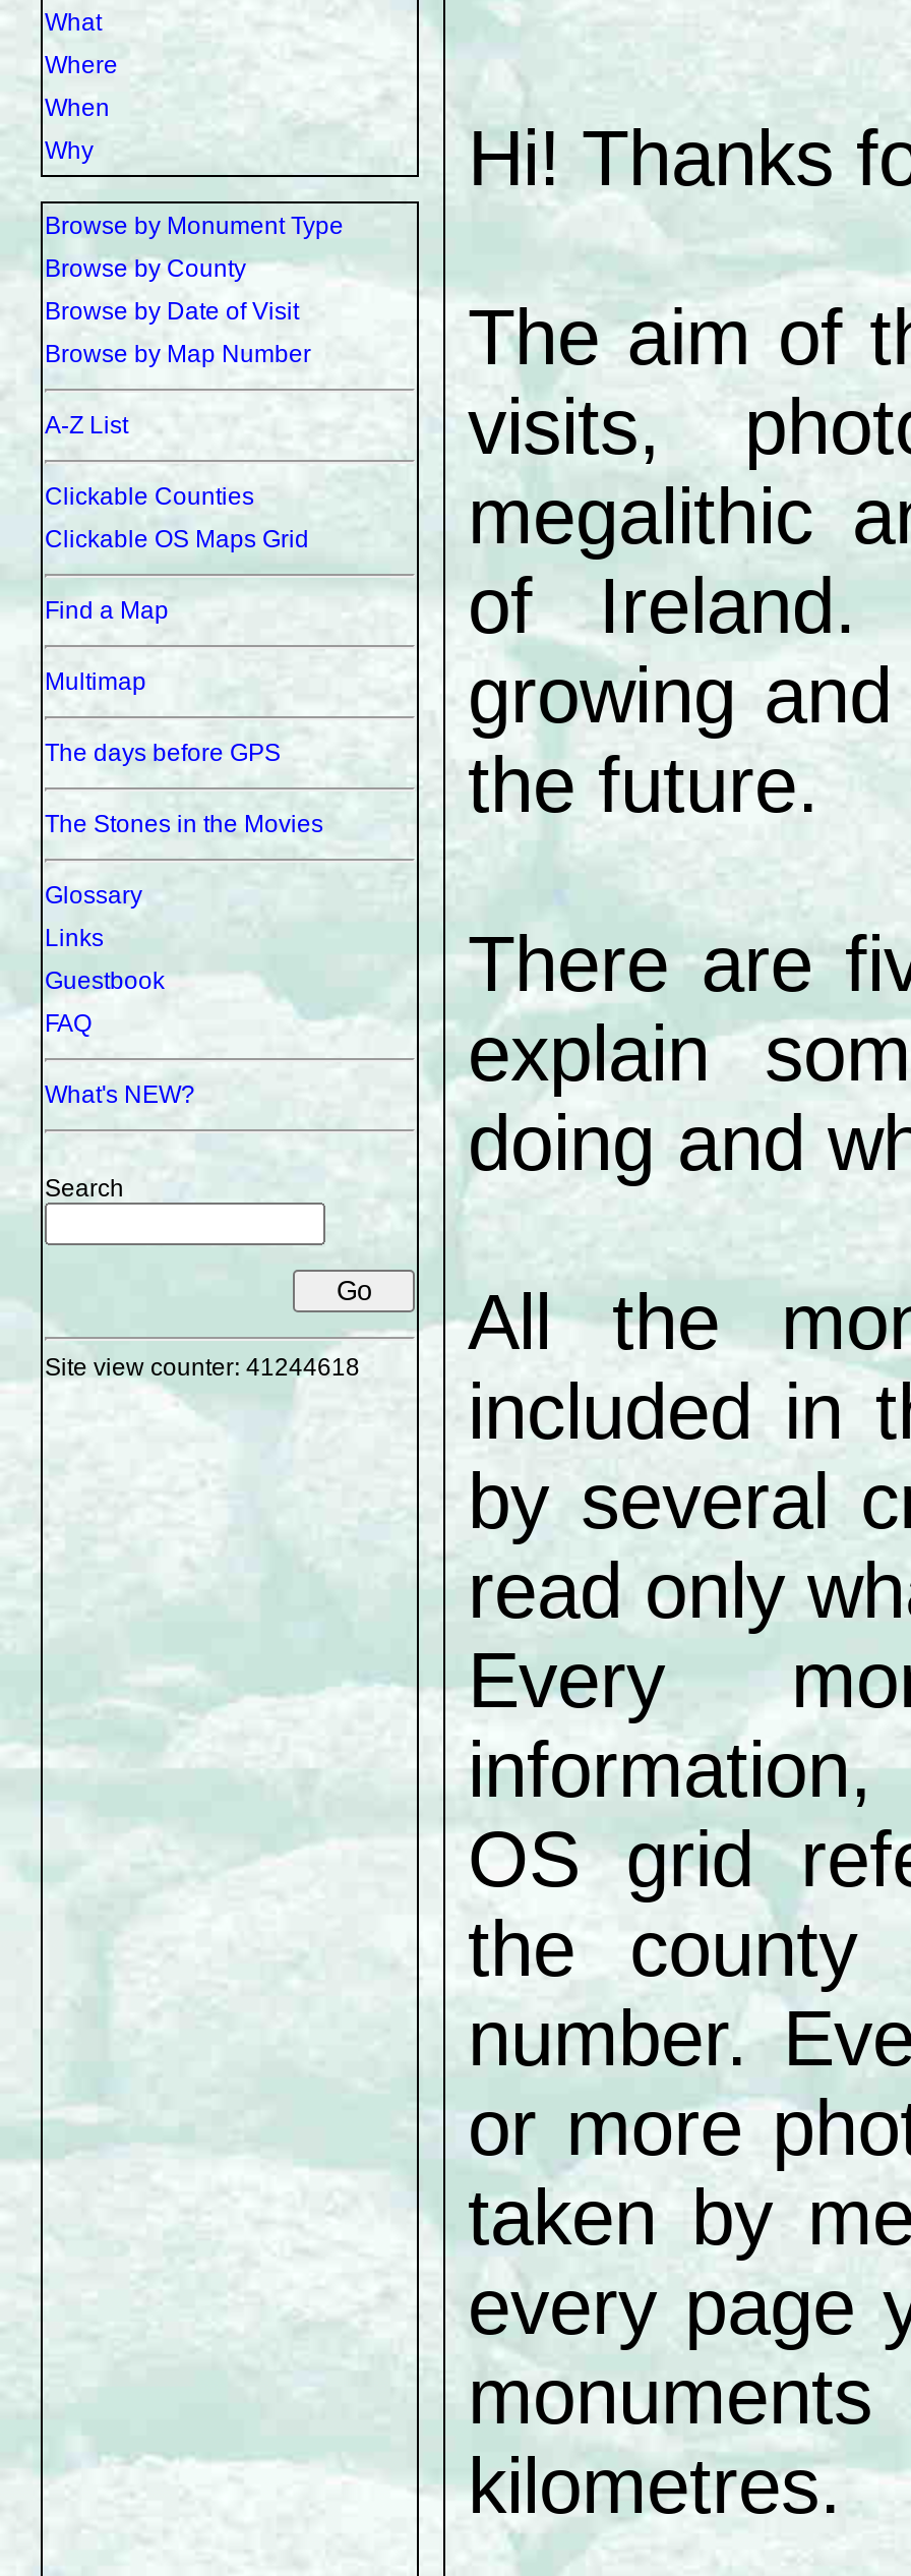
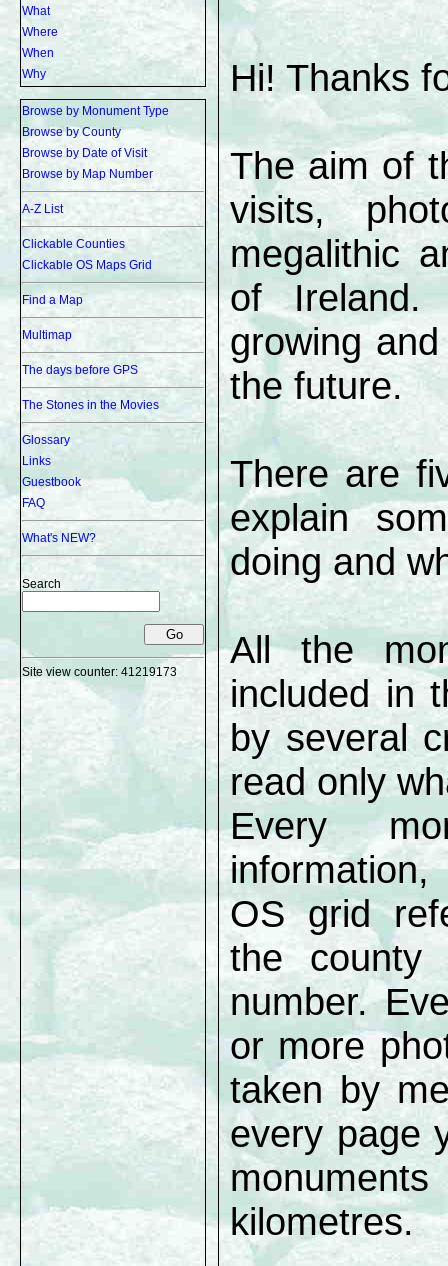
[45,1353,360,1382] Site view counter: 41244618 -> [22,665,177,679] Site view counter: 41219173

